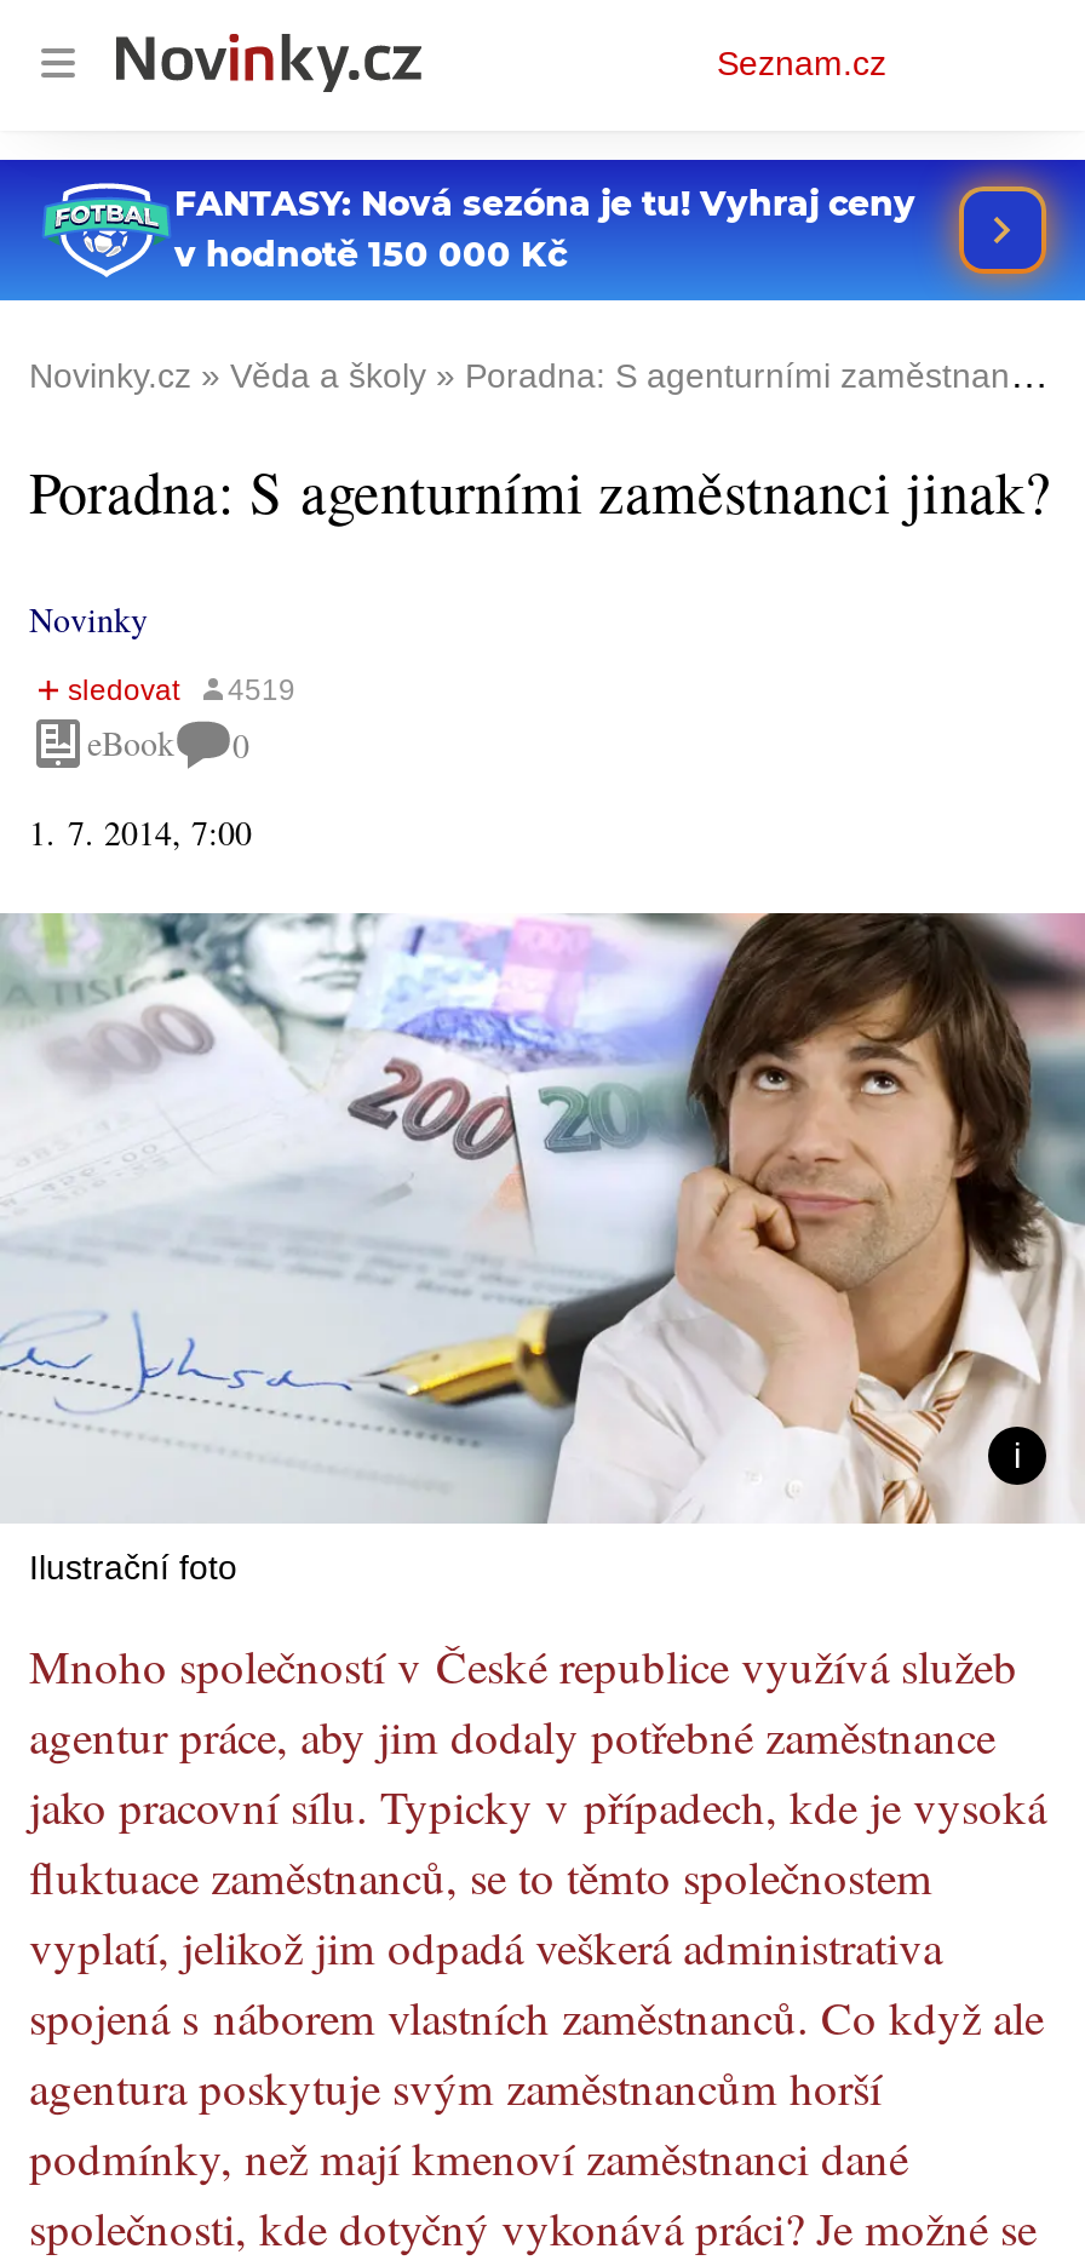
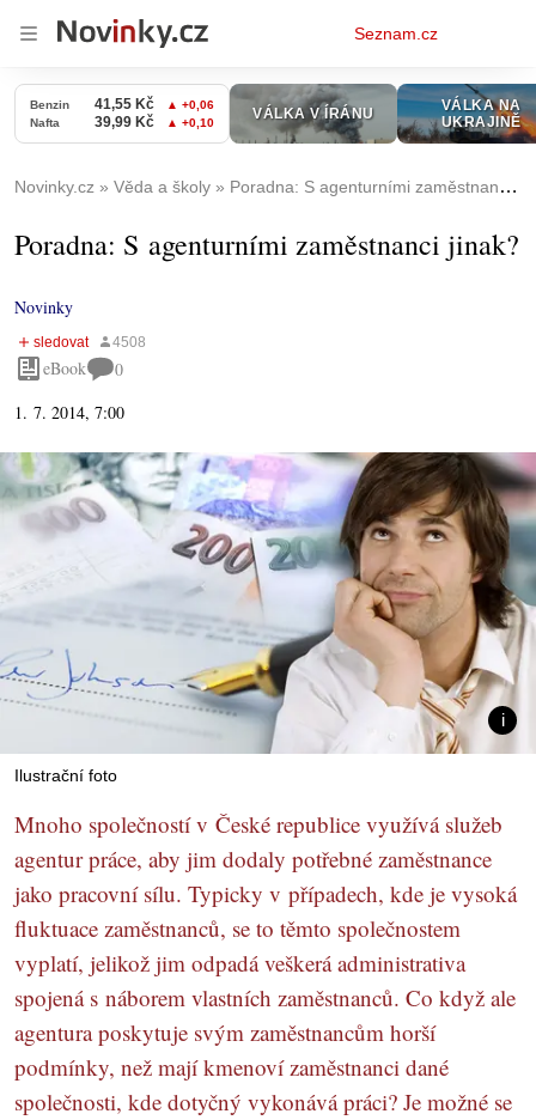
[7,157,1078,303] [image] -> [4,81,532,150] [image]

